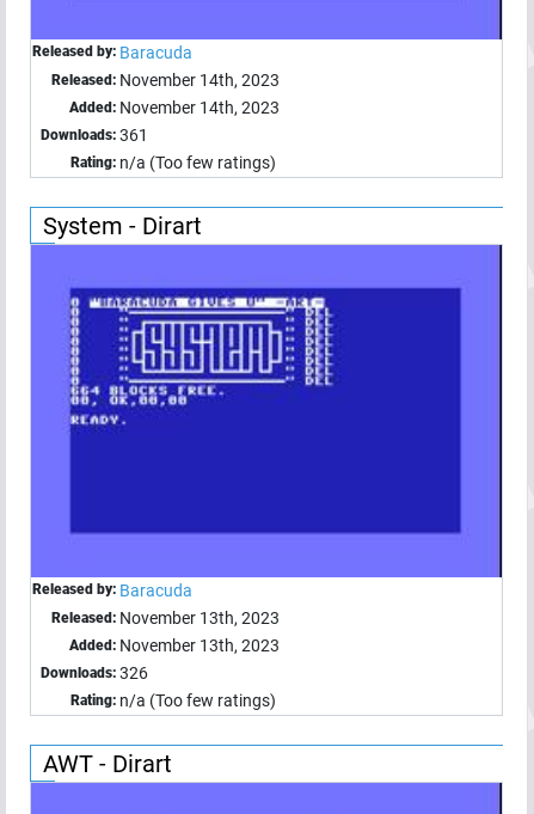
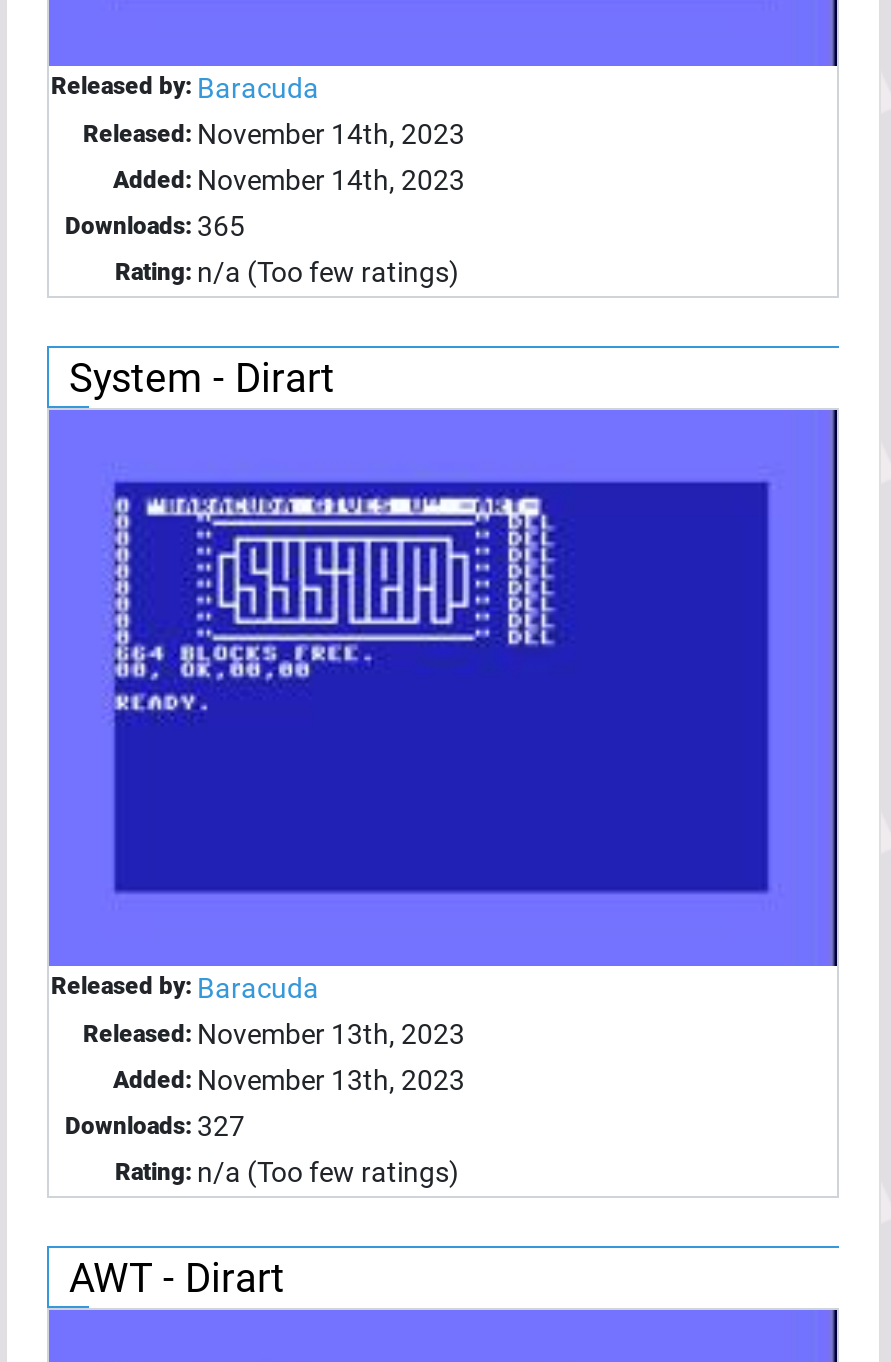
[41,126,148,145] Downloads: 361 -> [65,210,245,242] Downloads: 365
[41,663,148,682] Downloads: 326 -> [65,1109,245,1141] Downloads: 327

